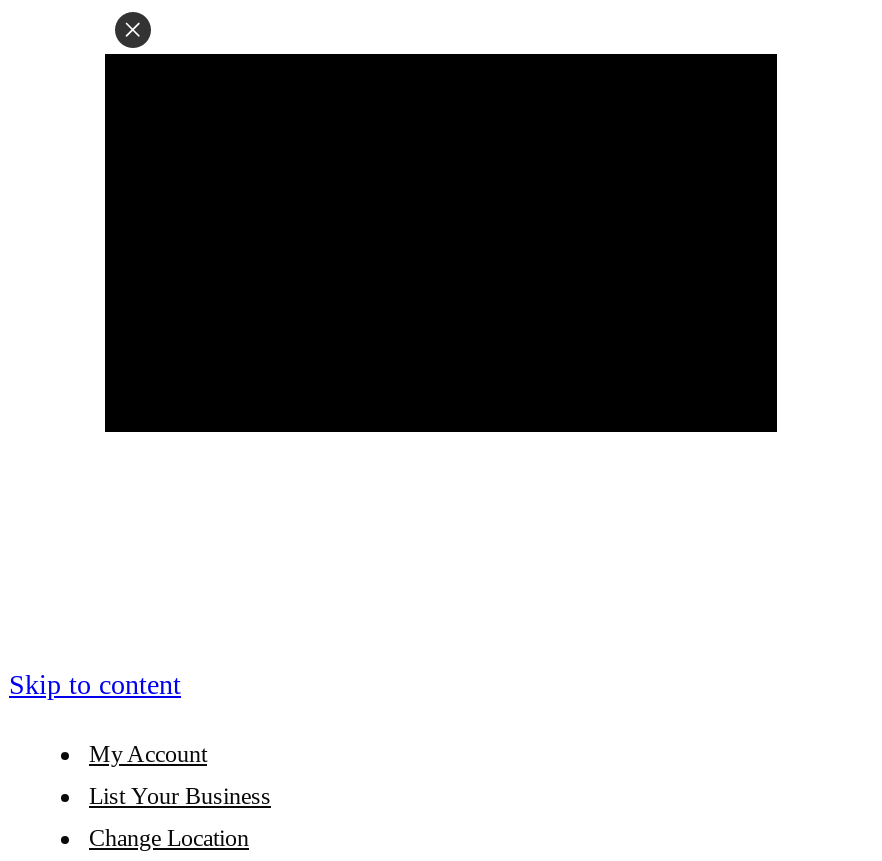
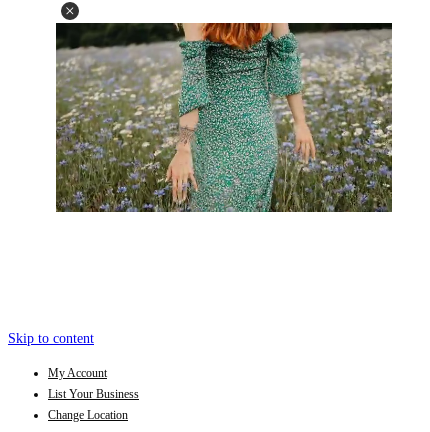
none -> [55,22,393,213] [image]

